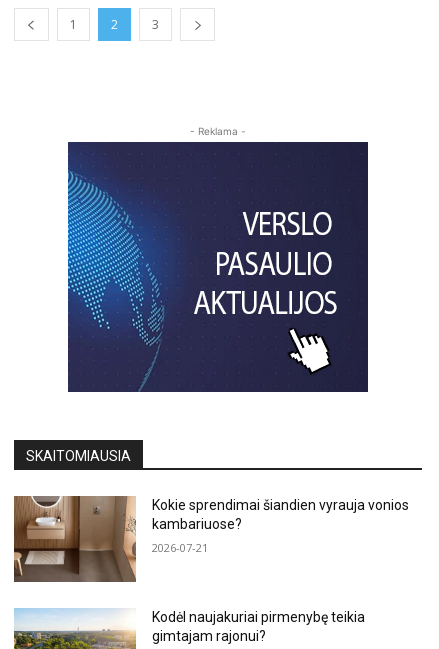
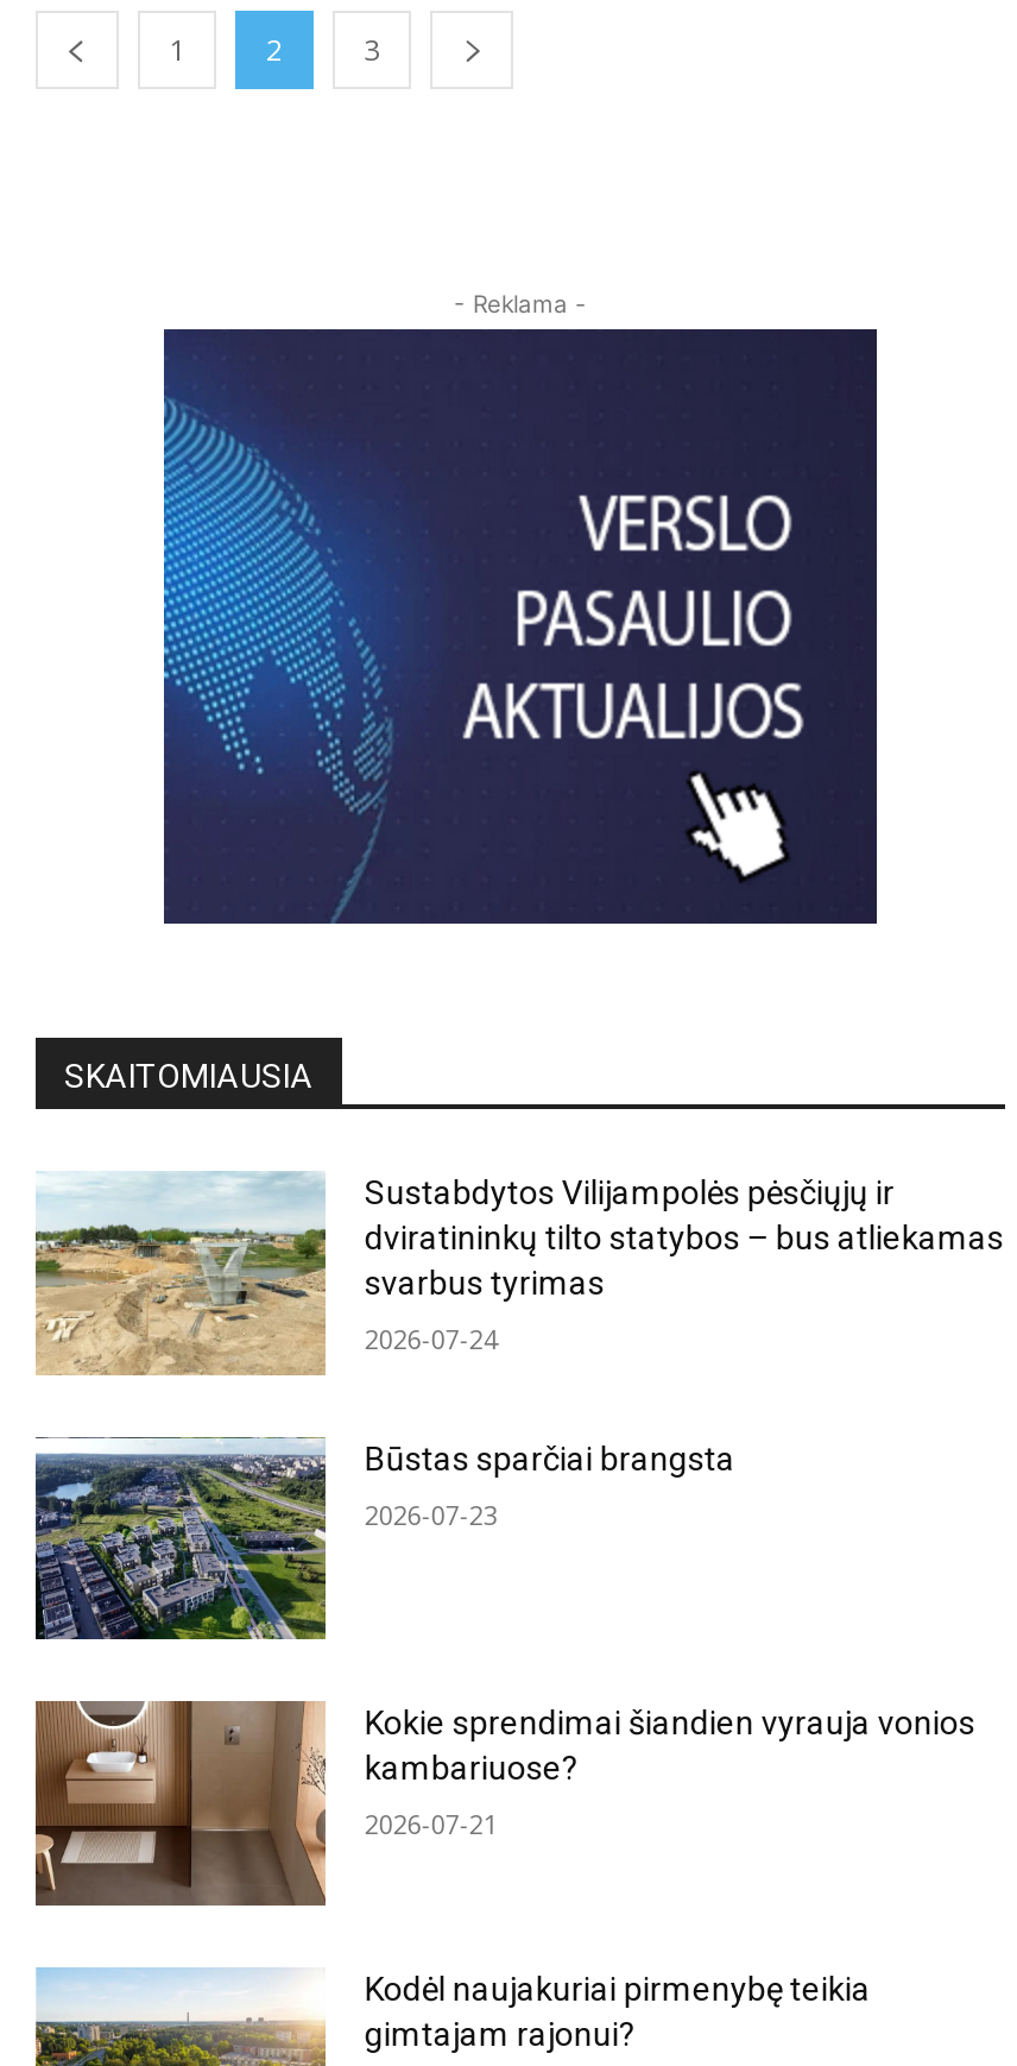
none -> [33,1171,1004,1532] [image] | Sustabdytos Vilijampolės pėsčiųjų ir | dviratininkų tilto statybos – bus atliekamas | svarbus tyrimas | 2026-07-24 | Būstas sparčiai brangsta | 2026-07-23
none -> [33,1440,328,1642] [image]

